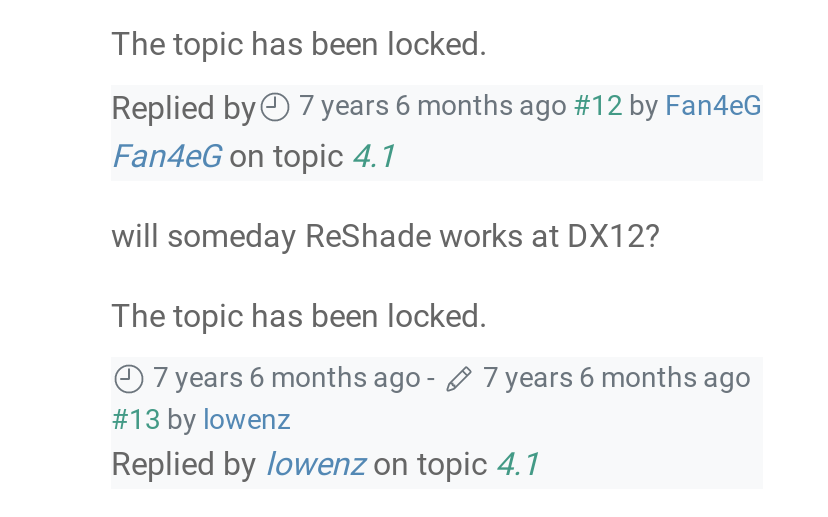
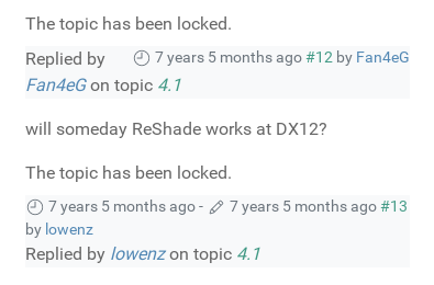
[299,89,763,121] 7 years 6 months ago #12 by Fan4eG -> [155,48,410,66] 7 years 5 months ago #12 by Fan4eG
[111,361,751,435] 7 years 6 months ago - | 7 years 6 months ago | #13 by lowenz -> [25,197,408,238] 7 years 5 months ago - | 7 years 5 months ago #13 | by lowenz

